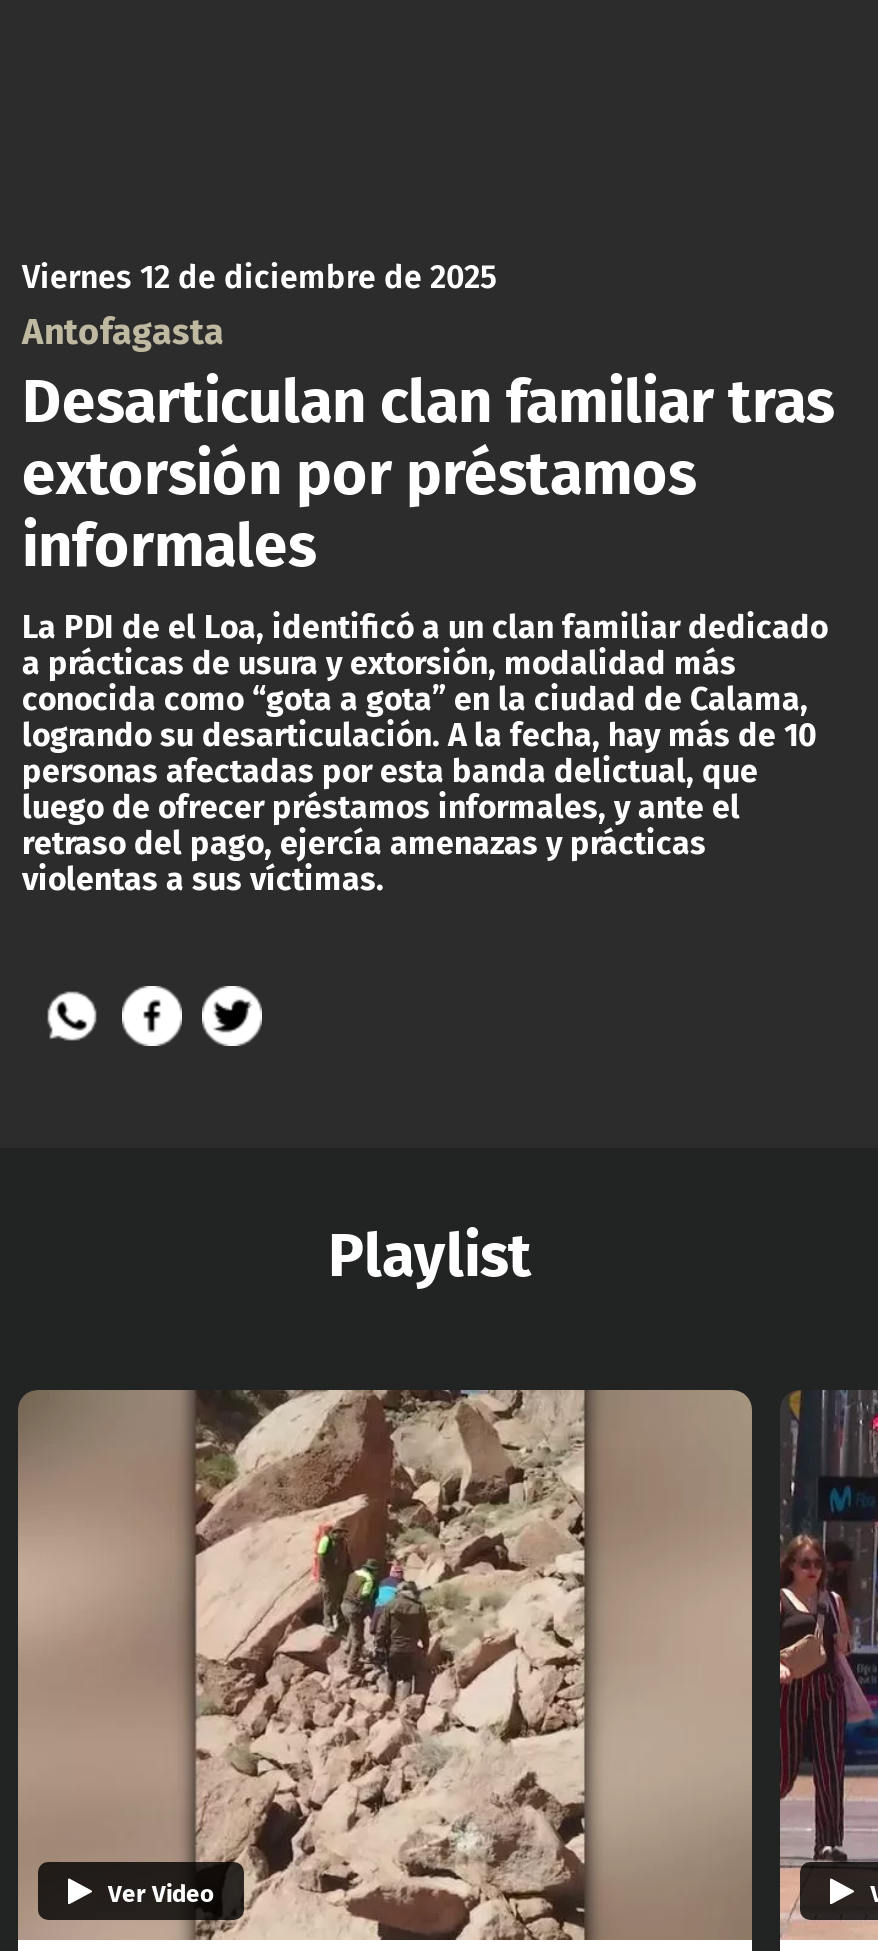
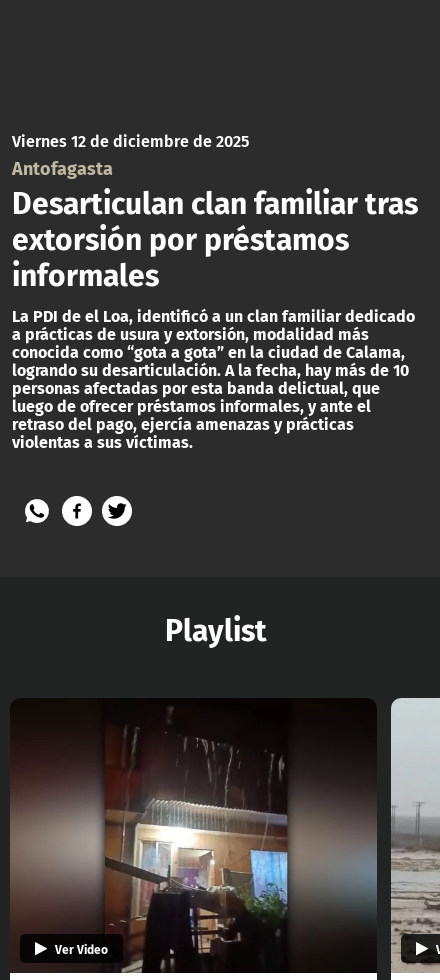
[16,1388,754,1942] [image] -> [10,698,377,974] [image]
[780,1390,872,1940] [image] -> [390,697,437,972] [image]

